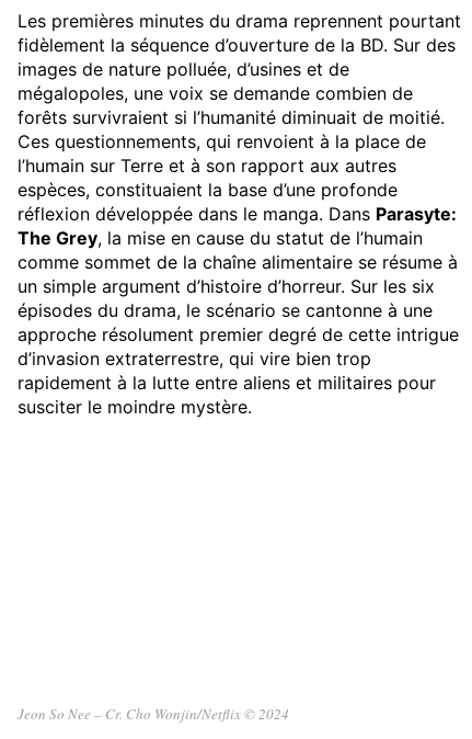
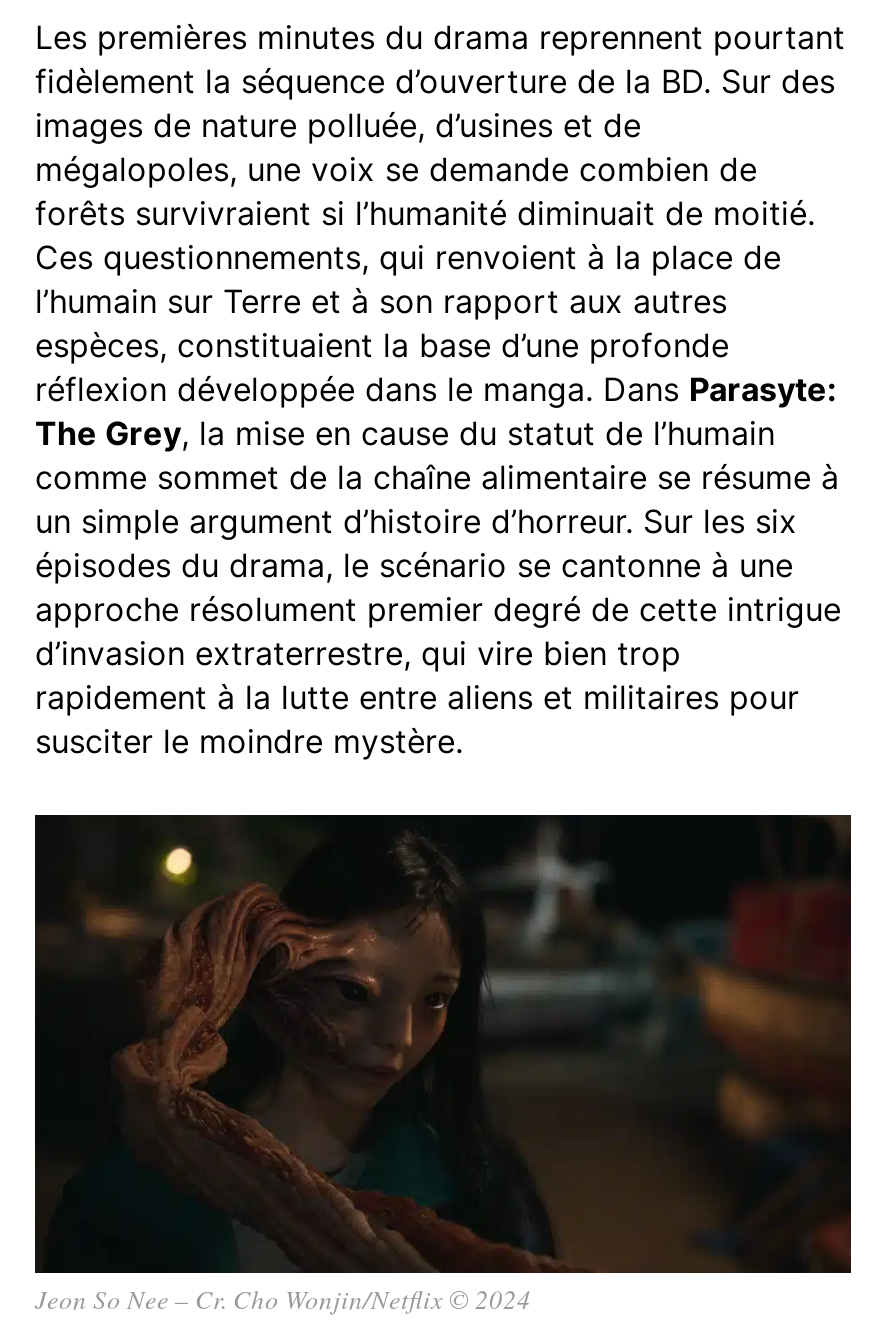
none -> [33,812,853,1276] [image]

